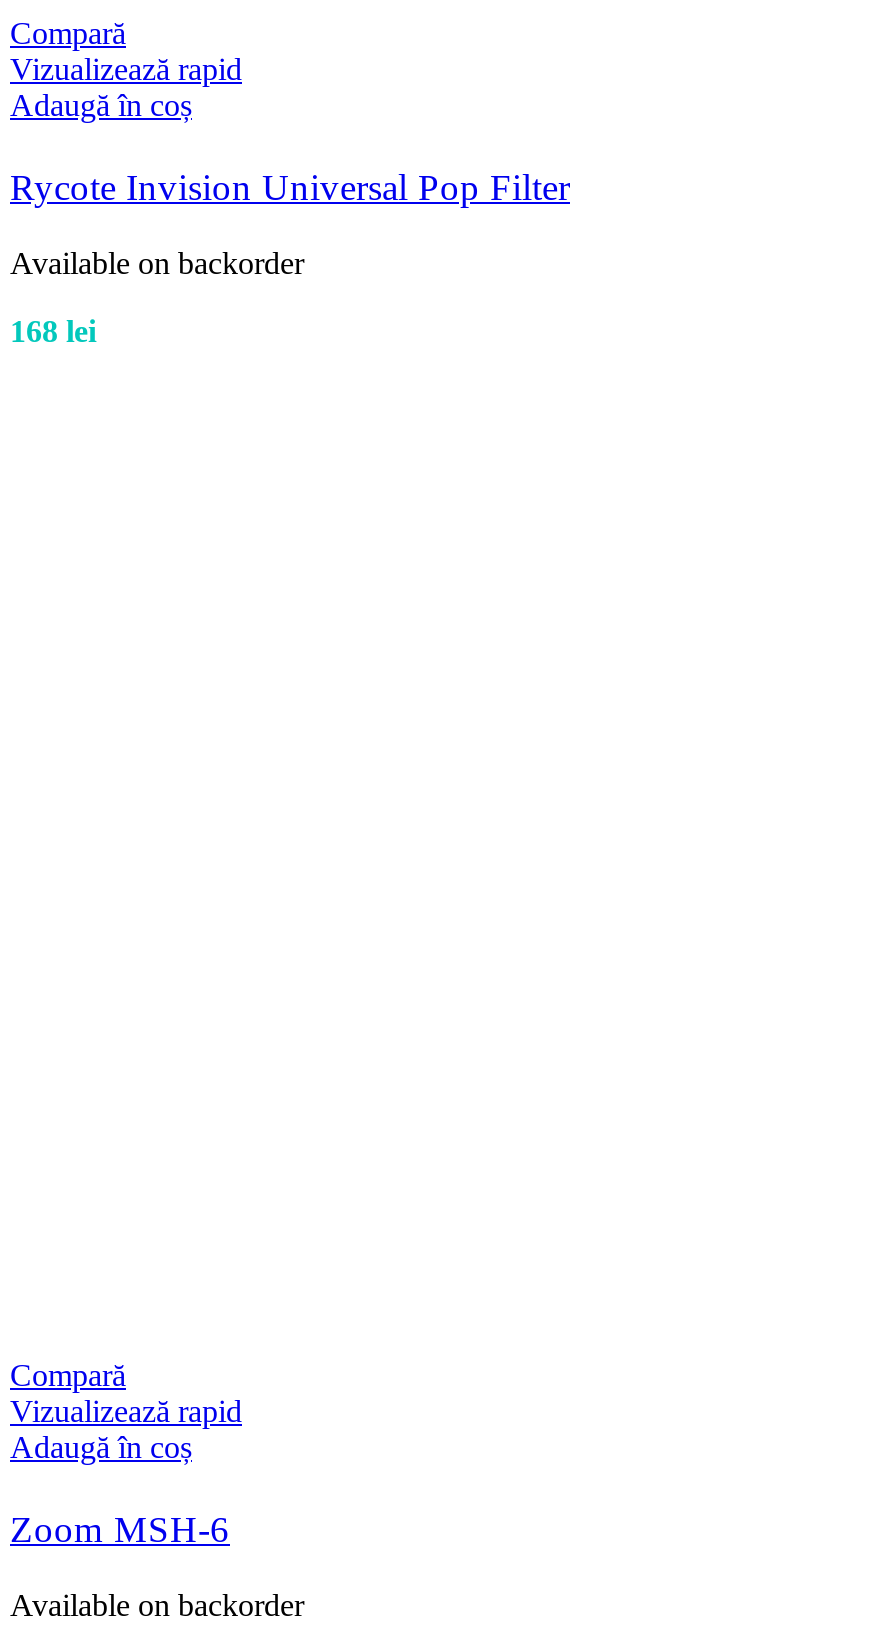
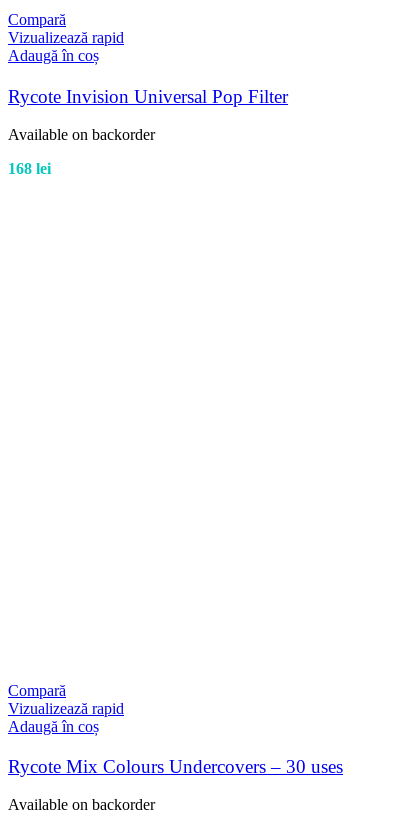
[10,1507,230,1549] Zoom MSH-6 -> [8,756,343,777] Rycote Mix Colours Undercovers – 30 uses

